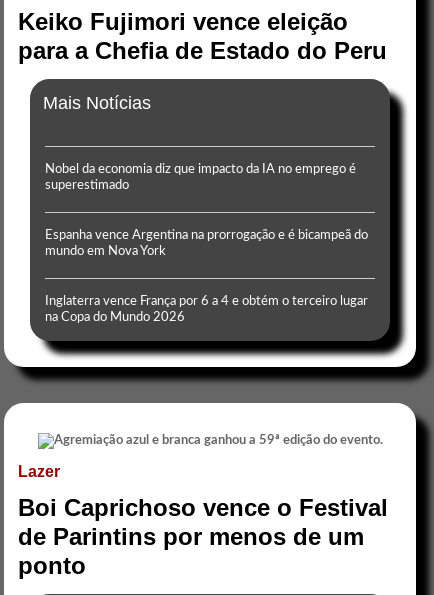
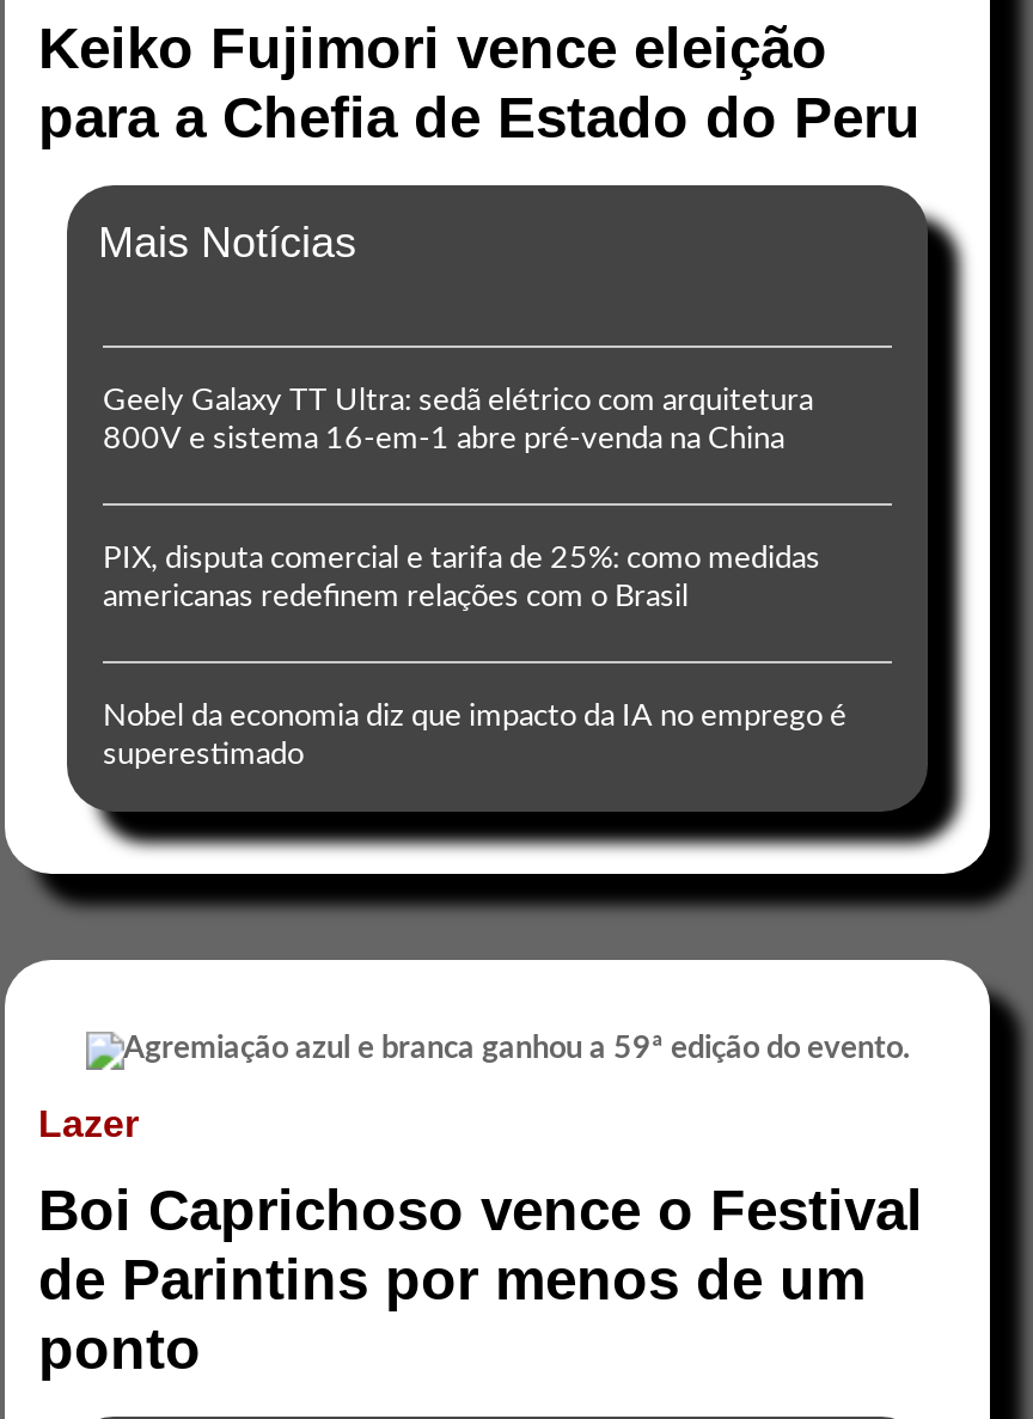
none -> [103,386,813,455] Geely Galaxy TT Ultra: sedã elétrico com arquitetura | 800V e sistema 16-em-1 abre pré-venda na China
none -> [103,544,820,613] PIX, disputa comercial e tarifa de 25%: como medidas | americanas redefinem relações com o Brasil
moved [45,163,356,192] -> [103,702,846,771]: Nobel da economia diz que impacto da IA no emprego é | superestimado
[45,229,368,258] Espanha vence Argentina na prorrogação e é bicampeã do | mundo em Nova York -> none
[45,295,368,324] Inglaterra vence França por 6 a 4 e obtém o terceiro lugar | na Copa do Mundo 2026 -> none

